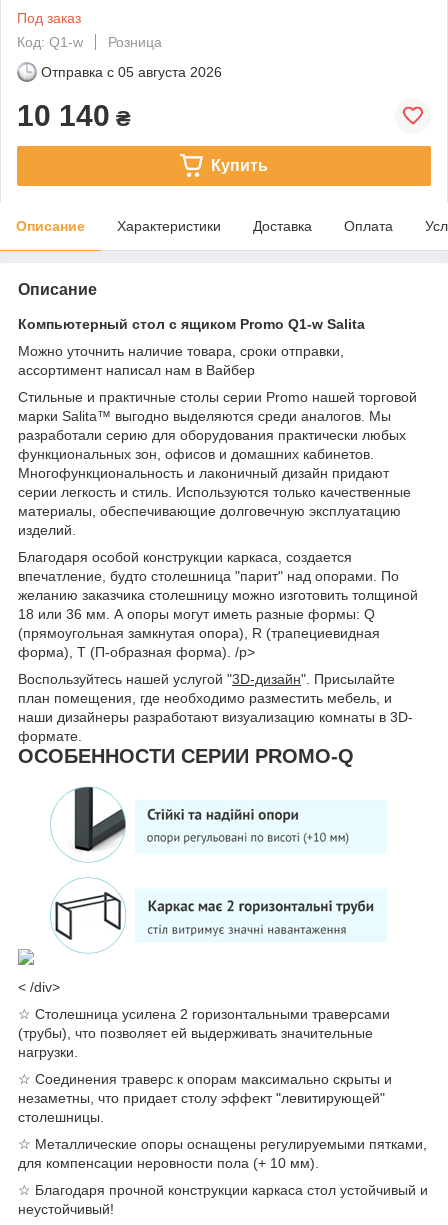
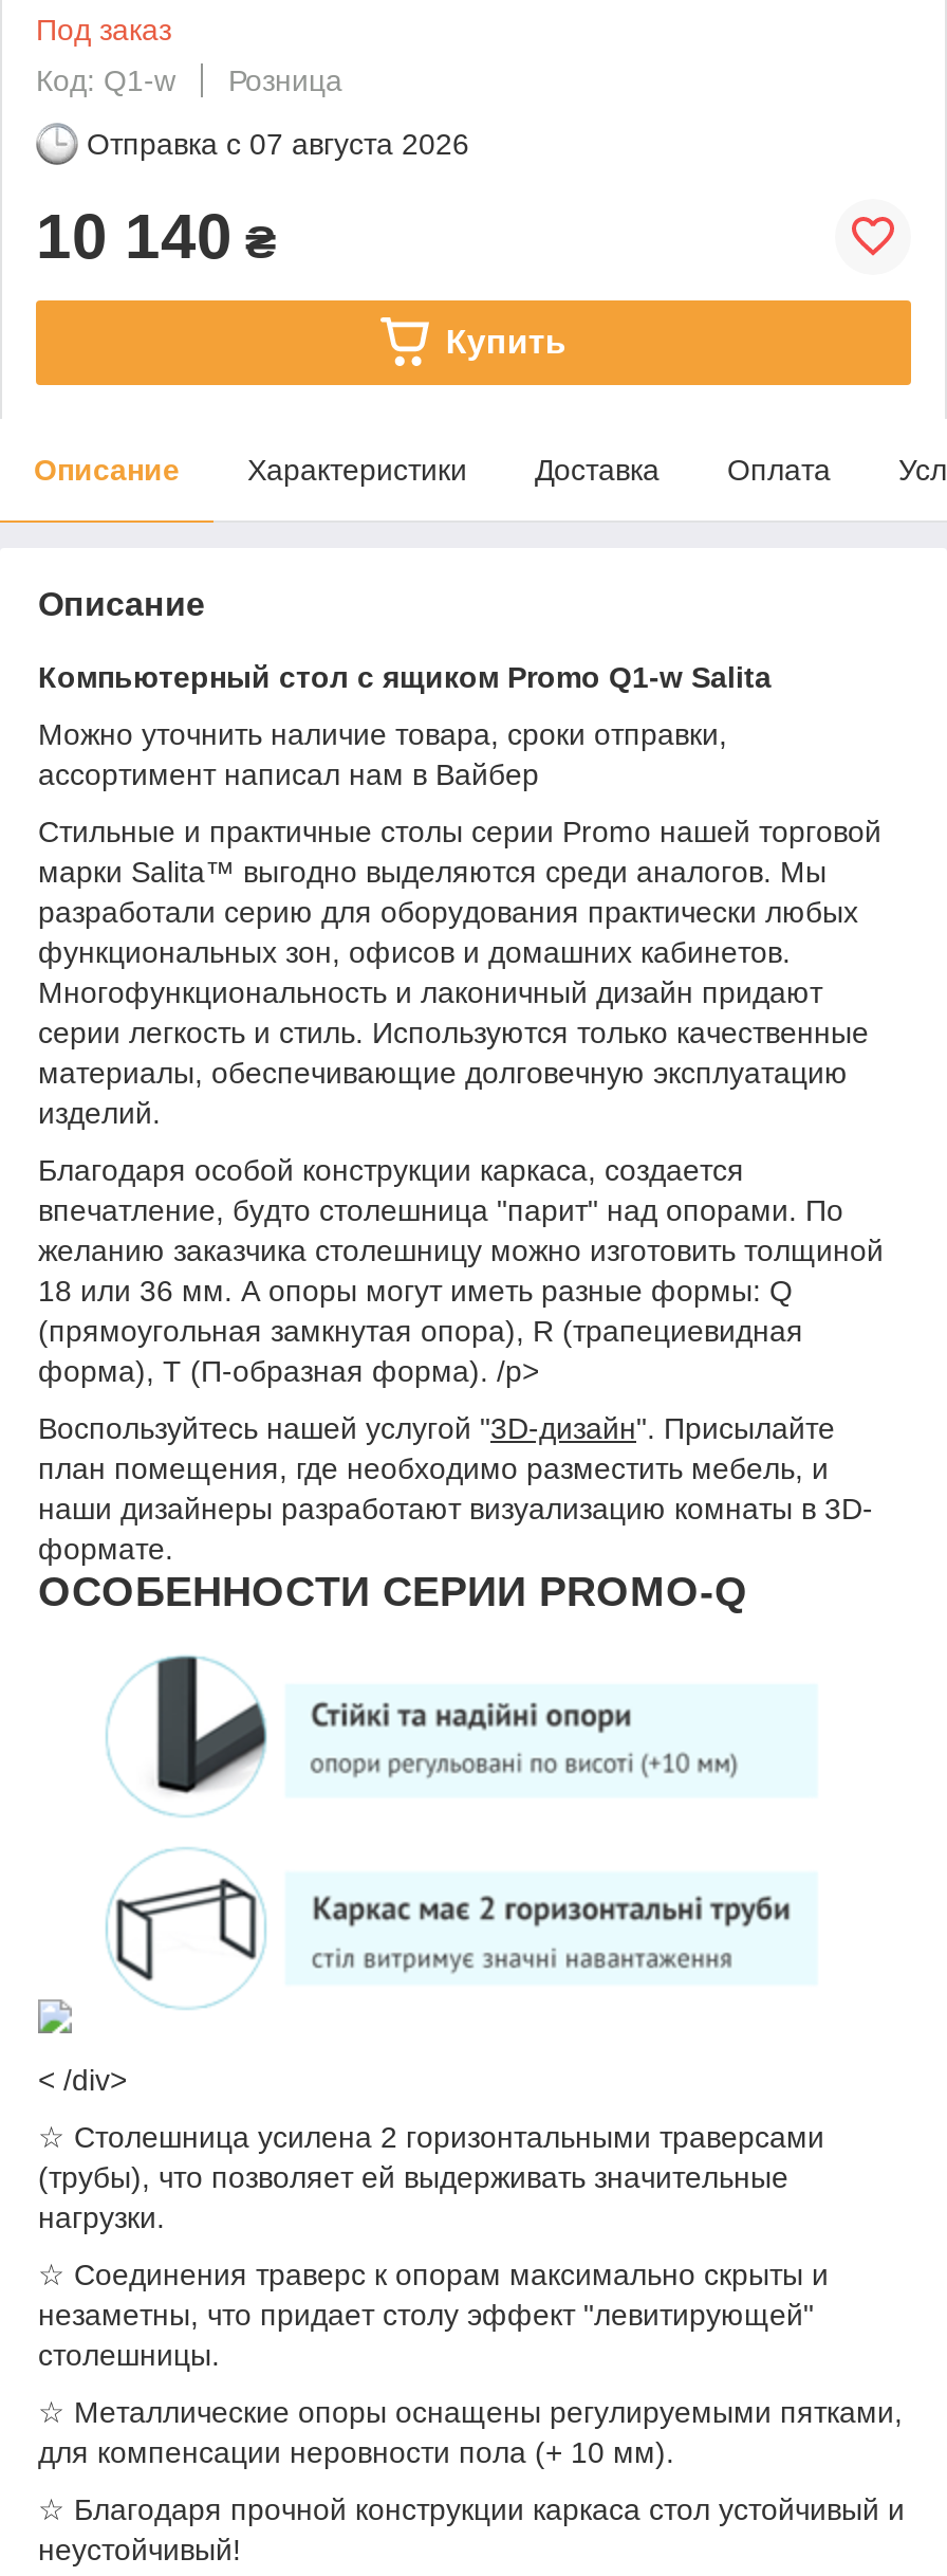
[41,64,222,80] Отправка с 05 августа 2026 -> [87,127,469,160] Отправка с 07 августа 2026

